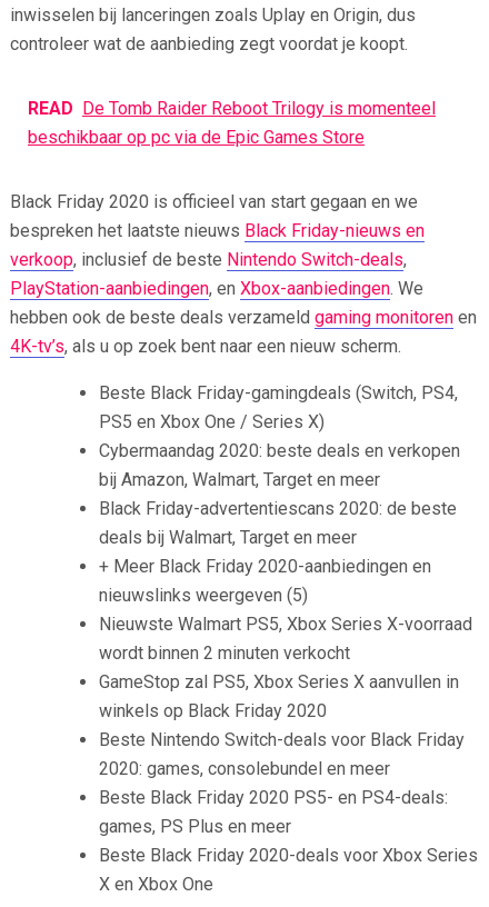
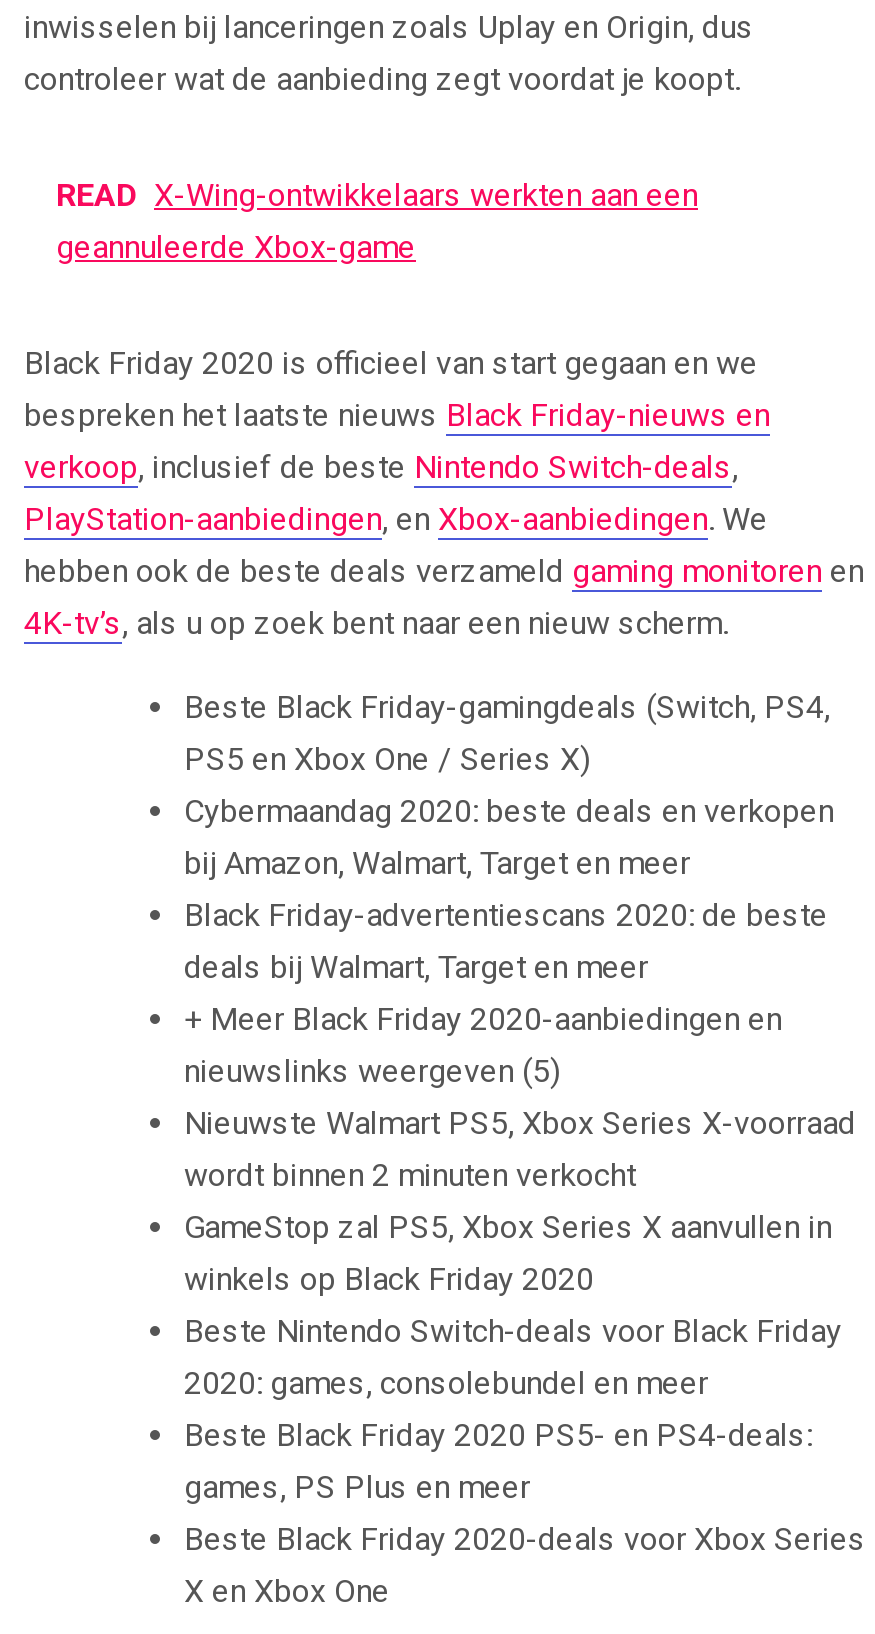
[28,97,436,147] READ De Tomb Raider Reboot Trilogy is momenteel | beschikbaar op pc via de Epic Games Store -> [56,175,698,265] READ X-Wing-ontwikkelaars werkten aan een | geannuleerde Xbox-game

